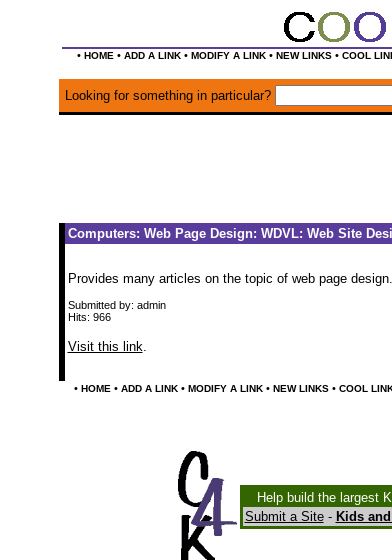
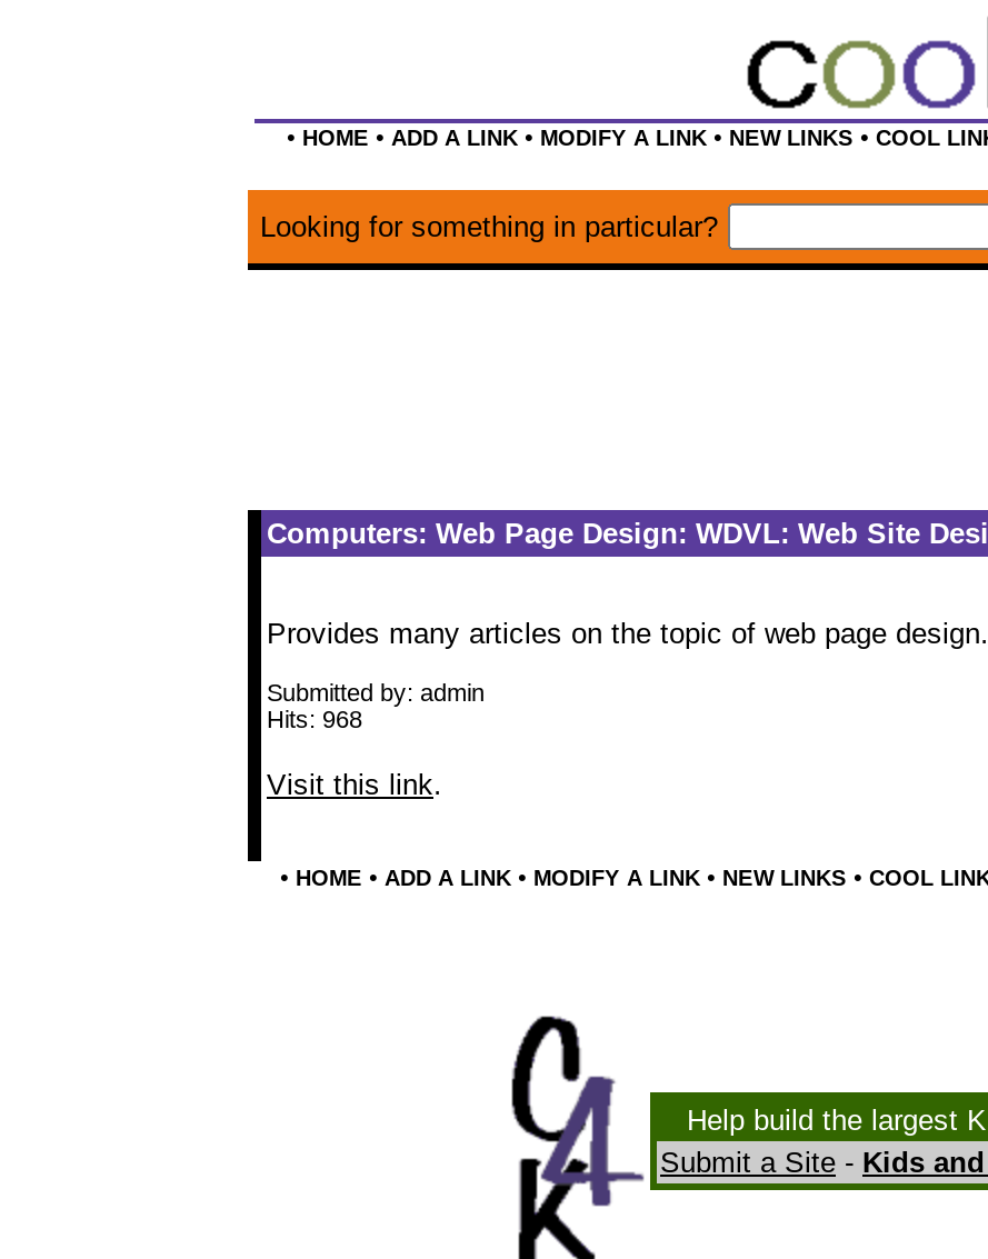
[67,311,110,323] Hits: 966 -> [267,706,362,732] Hits: 968

